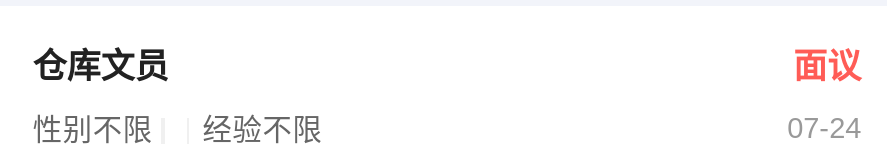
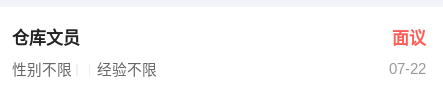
[787,112,861,144] 07-24 -> [389,61,426,77] 07-22

